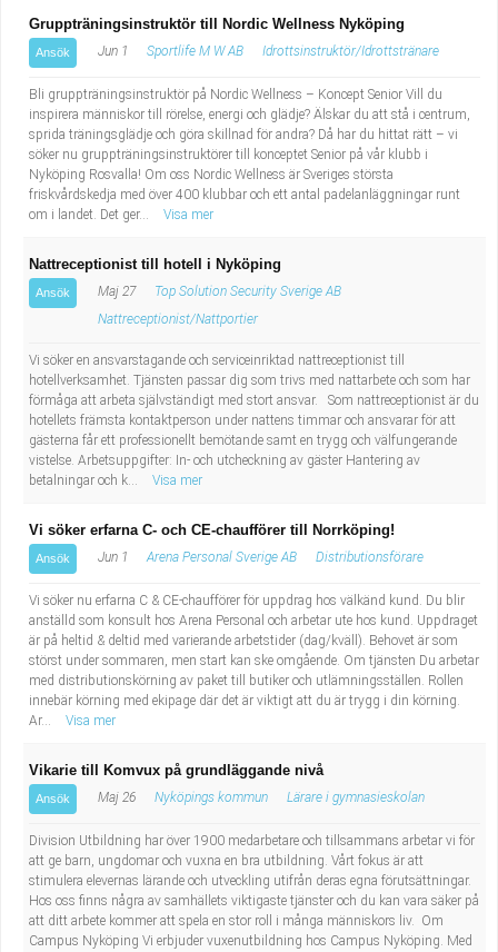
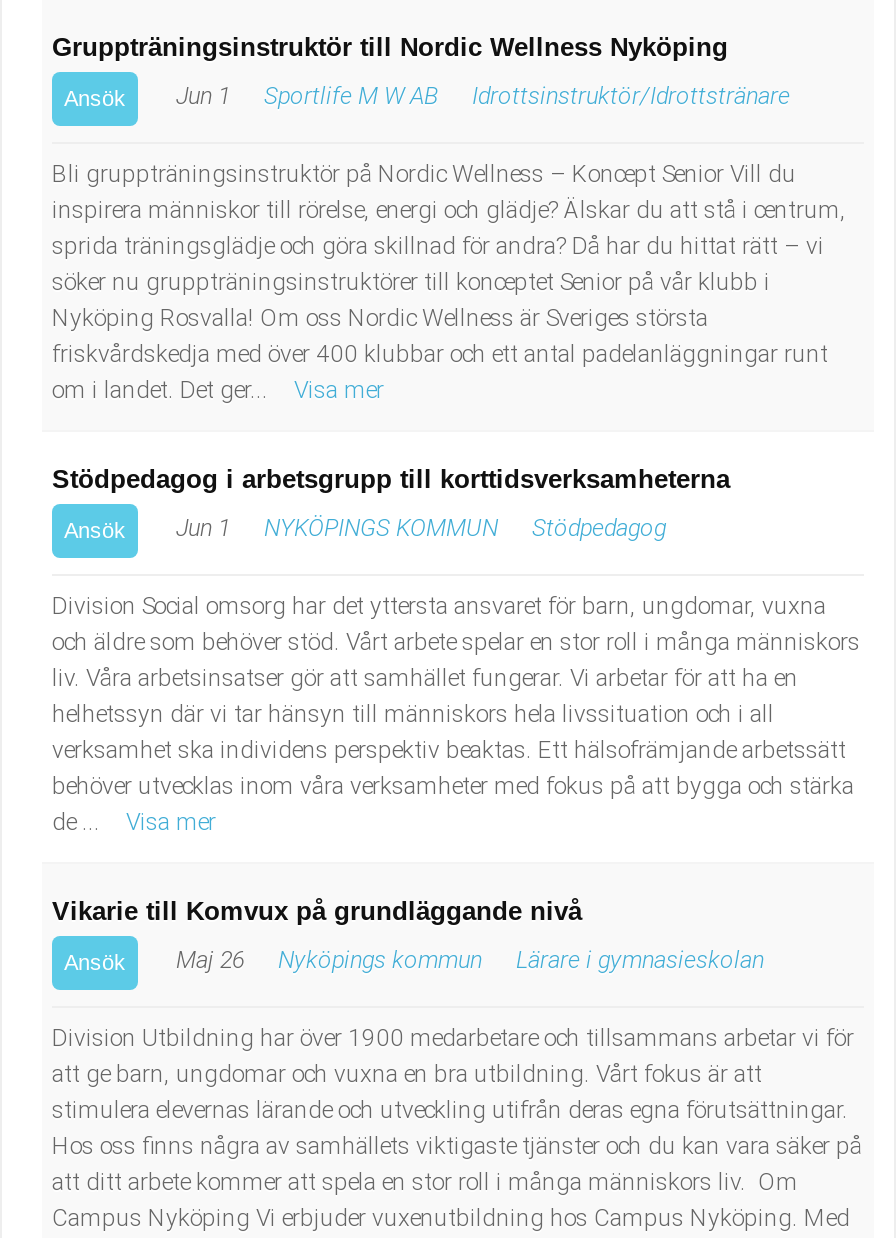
[29,256,479,538] Nattreceptionist till hotell i Nyköping | Ansök | Maj 27 | Top Solution Security Sverige AB | Nattreceptionist/Nattportier | Vi söker en ansvarstagande och serviceinriktad nattreceptionist till | hotellverksamhet. Tjänsten passar dig som trivs med nattarbete och som har | förmåga att arbeta självständigt med stort ansvar. Som nattreceptionist är du | hotellets främsta kontaktperson under nattens timmar och ansvarar för att | gästerna får ett professionellt bemötande samt en trygg och välfungerande | vistelse. Arbetsuppgifter: In- och utcheckning av gäster Hantering av | betalningar och k... | Visa mer | Vi söker erfarna C- och CE-chaufförer till Norrköping! -> [52,464,730,494] Stödpedagog i arbetsgrupp till korttidsverksamheterna
[147,549,424,565] Arena Personal Sverige AB | Distributionsförare -> [264,514,666,542] NYKÖPINGS KOMMUN | Stödpedagog
[29,593,479,728] Vi söker nu erfarna C & CE-chaufförer för uppdrag hos välkänd kund. Du blir | anställd som konsult hos Arena Personal och arbetar ute hos kund. Uppdraget | är på heltid & deltid med varierande arbetstider (dag/kväll). Behovet är som | störst under sommaren, men start kan ske omgående. Om tjänsten Du arbetar | med distributionskörning av paket till butiker och utlämningsställen. Rollen | innebär körning med ekipage där det är viktigt att du är trygg i din körning. | Ar... -> [52,592,860,836] Division Social omsorg har det yttersta ansvaret för barn, ungdomar, vuxna | och äldre som behöver stöd. Vårt arbete spelar en stor roll i många människors | liv. Våra arbetsinsatser gör att samhället fungerar. Vi arbetar för att ha en | helhetssyn där vi tar hänsyn till människors hela livssituation och i all | verksamhet ska individens perspektiv beaktas. Ett hälsofrämjande arbetssätt | behöver utvecklas inom våra verksamheter med fokus på att bygga och stärka | de ...

